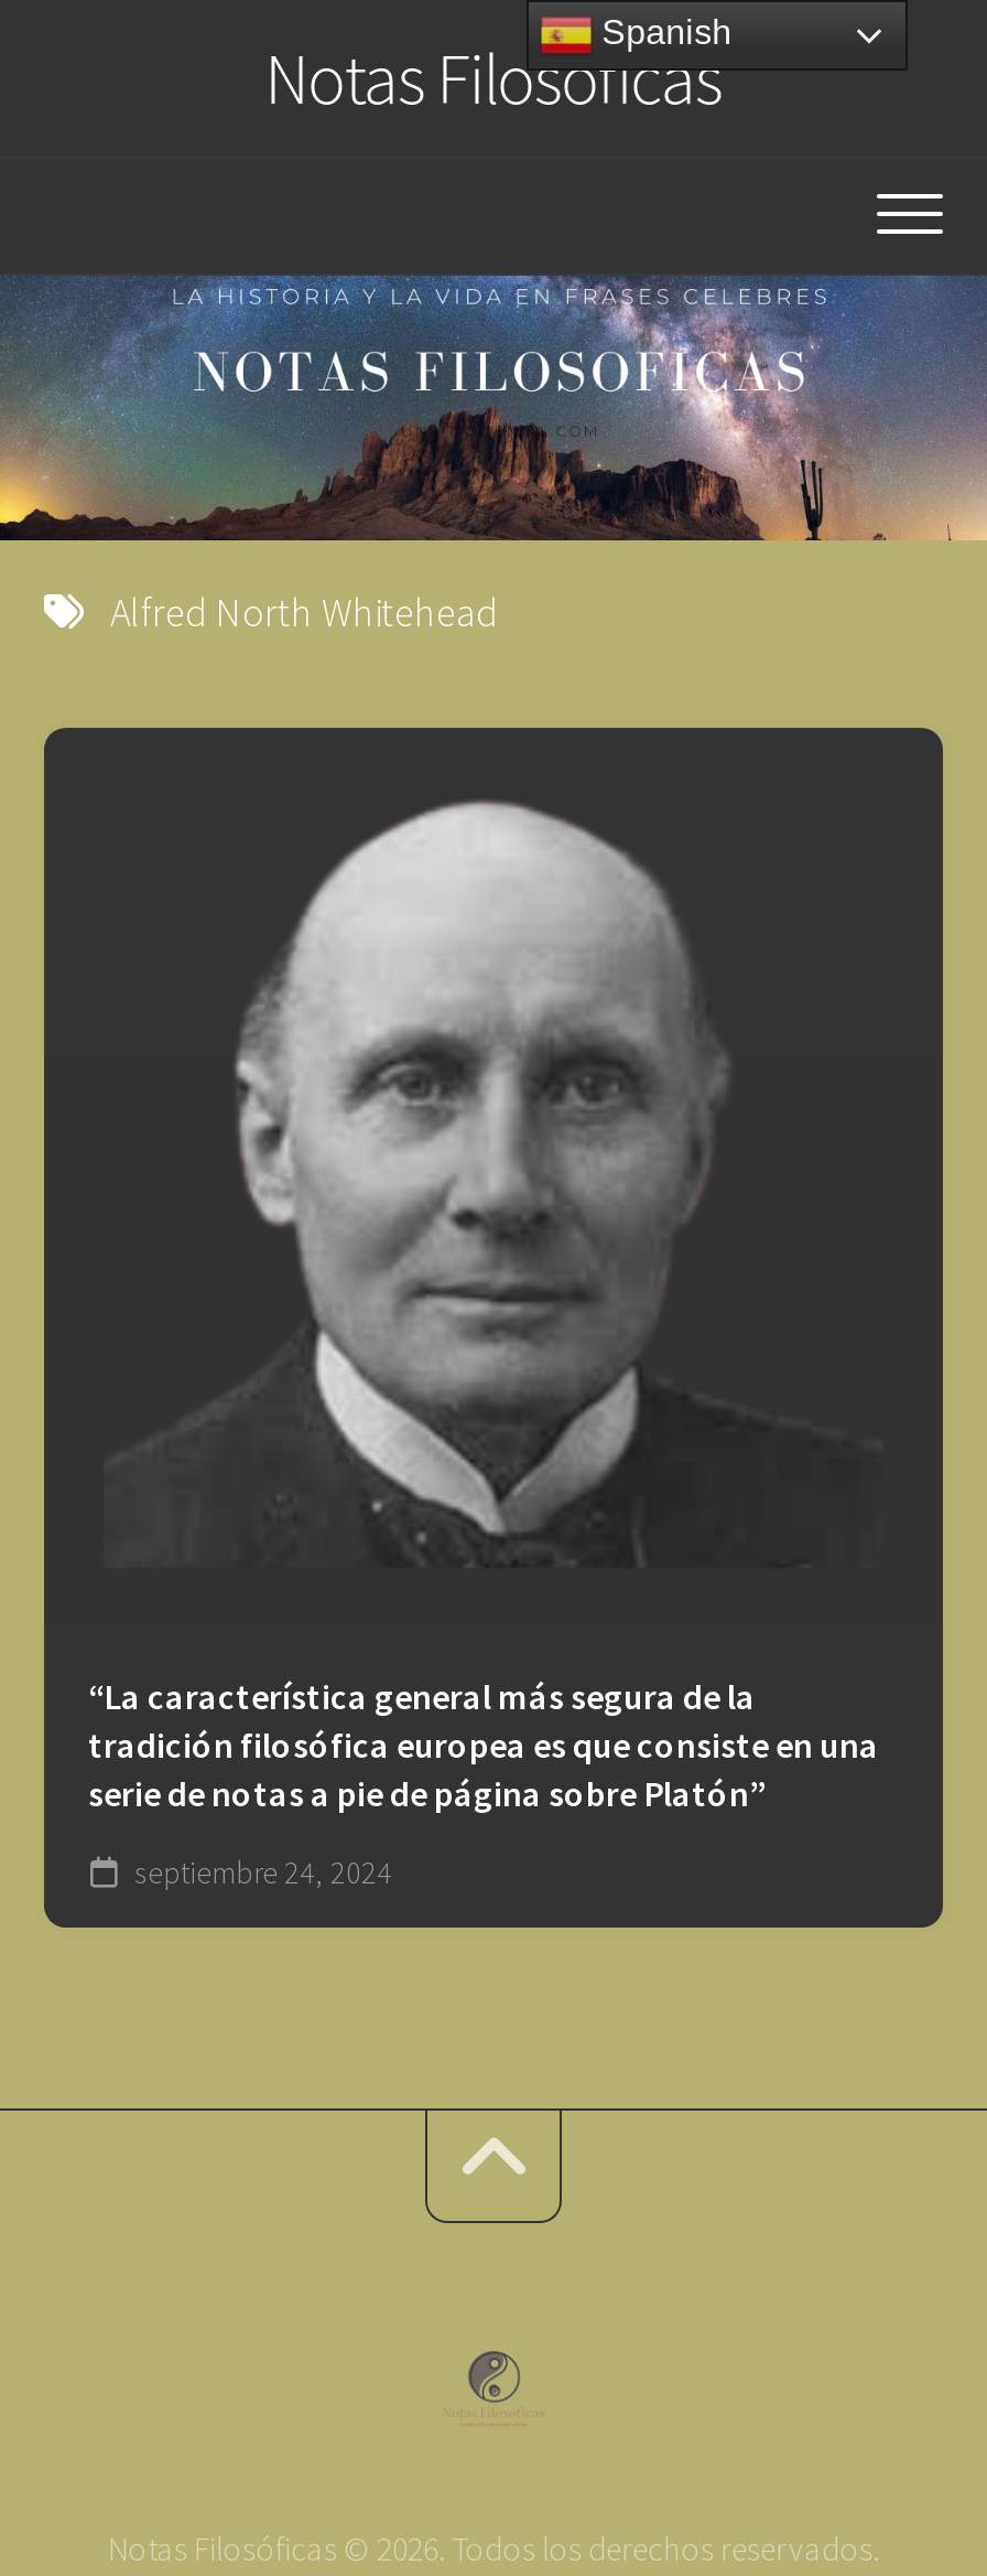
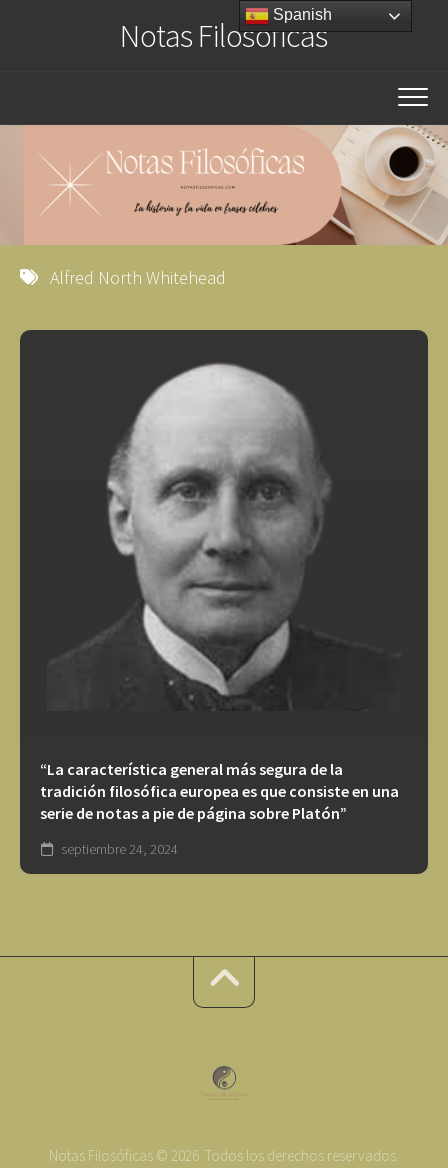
[7,273,980,543] [image] -> [3,124,445,246] [image]

